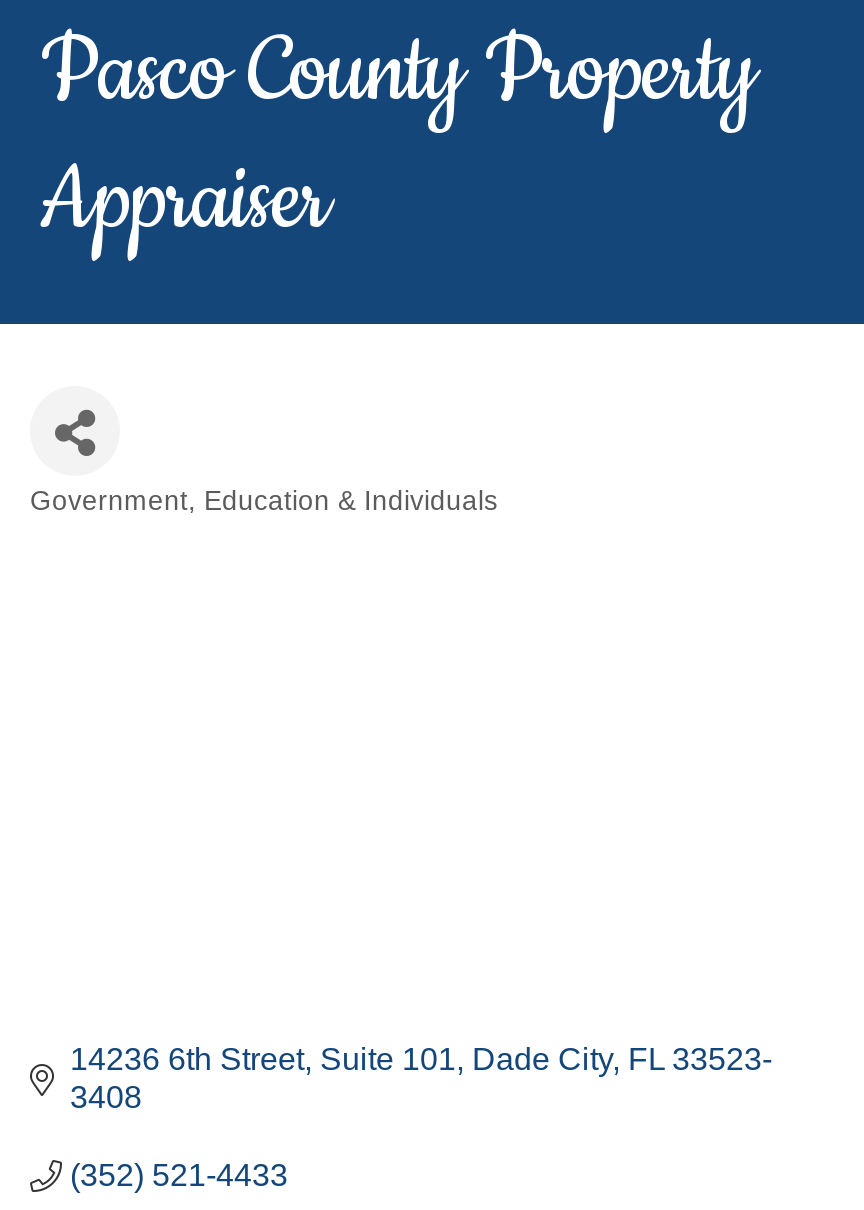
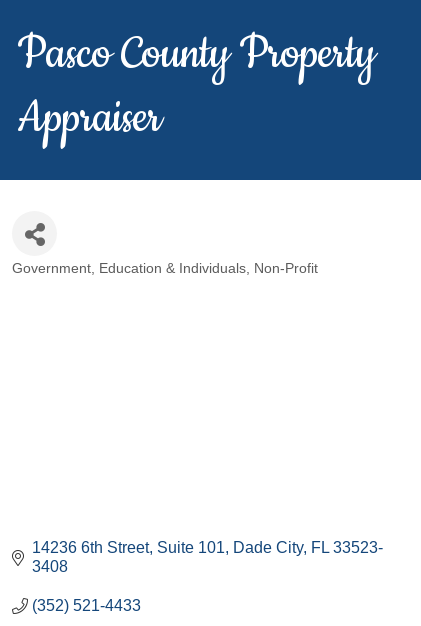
[30,486,498,516] Government, Education & Individuals -> [12,261,318,276] Government, Education & Individuals Non-Profit

